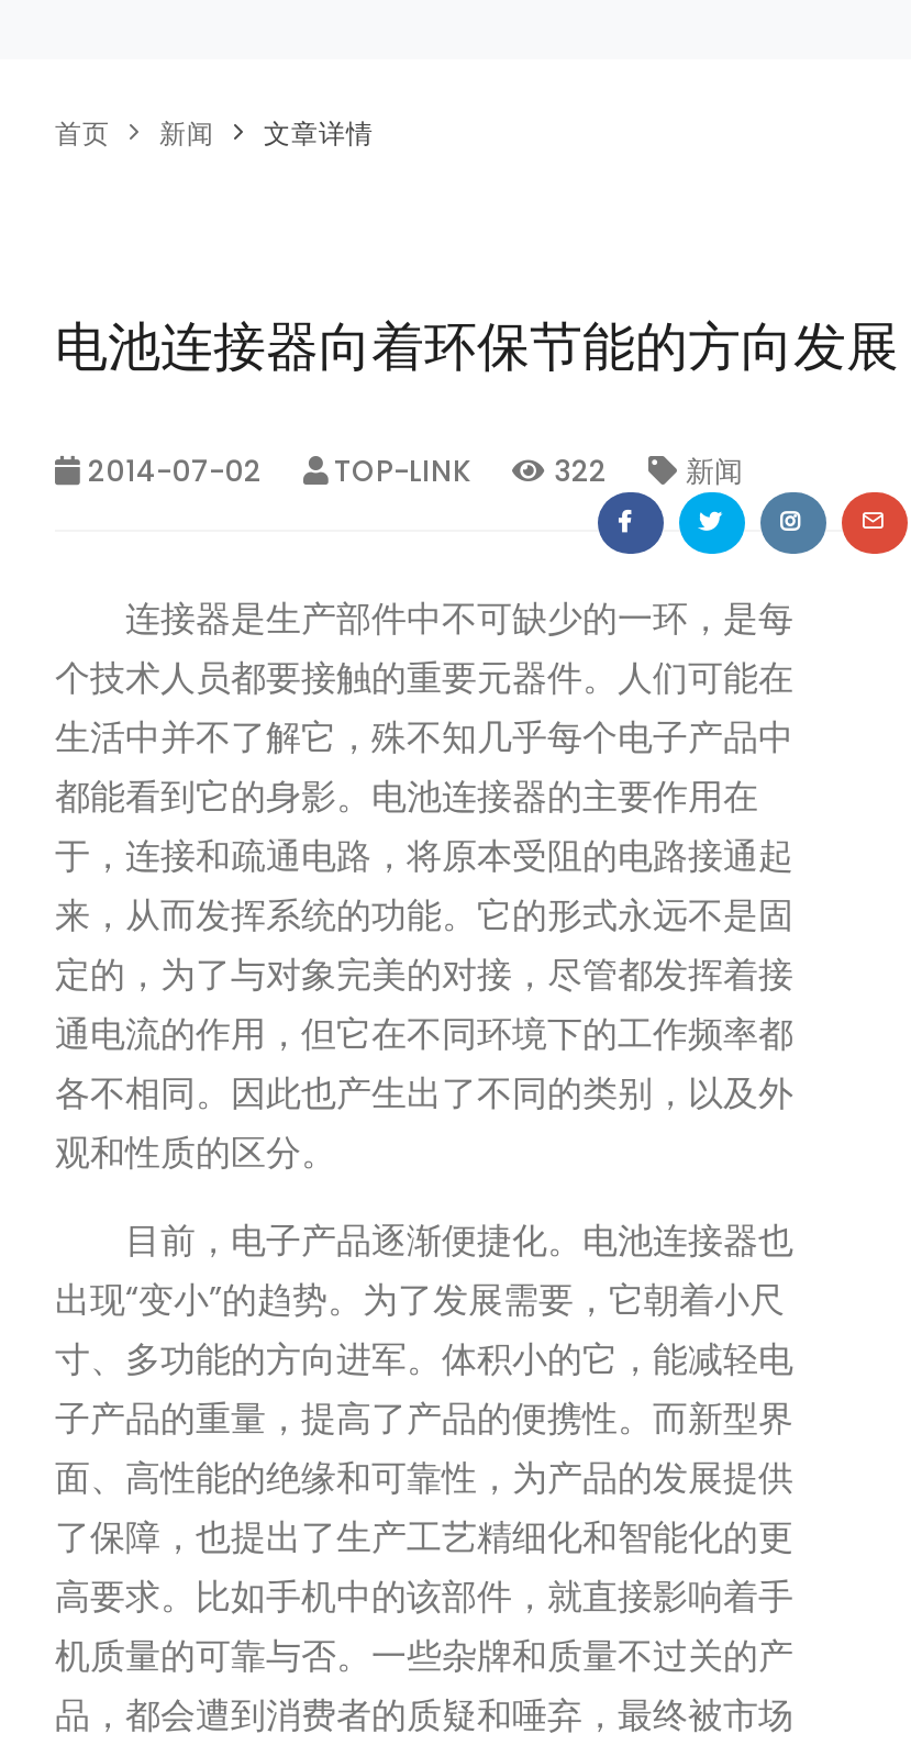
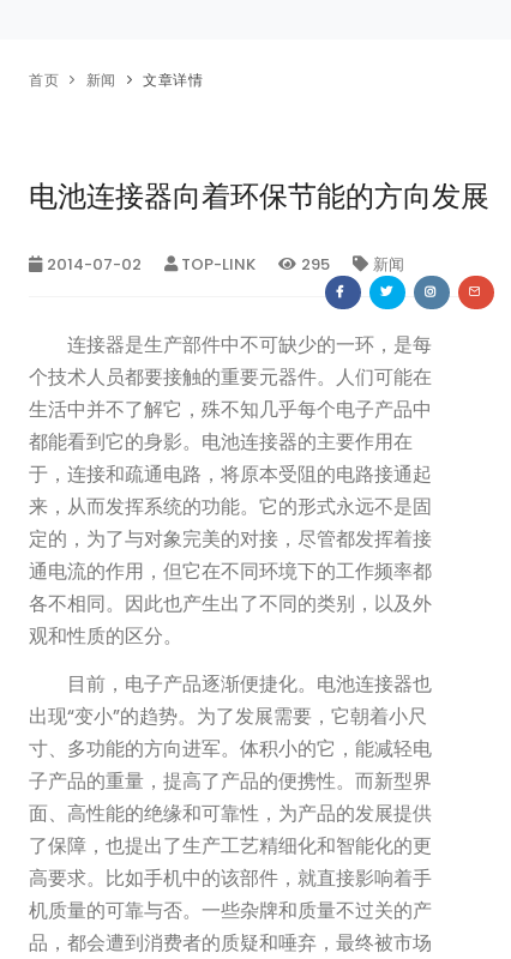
[88,449,743,491] 2014-07-02 TOP-LINK 322 新闻 -> [47,252,404,275] 2014-07-02 TOP-LINK 295 新闻

